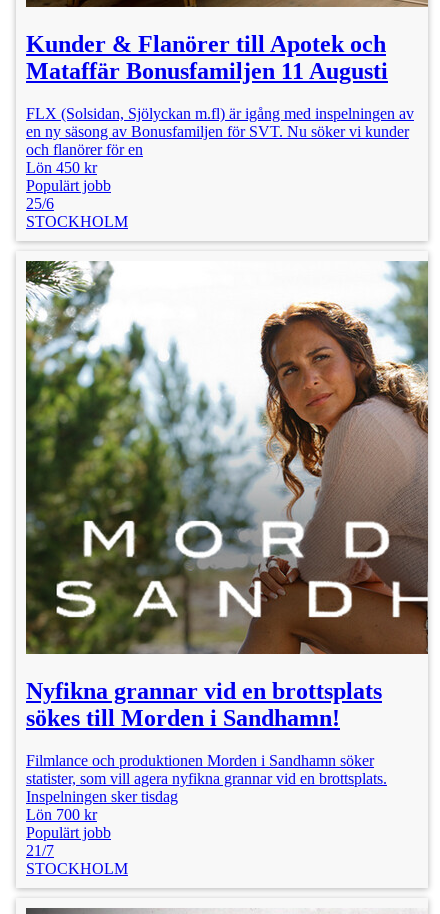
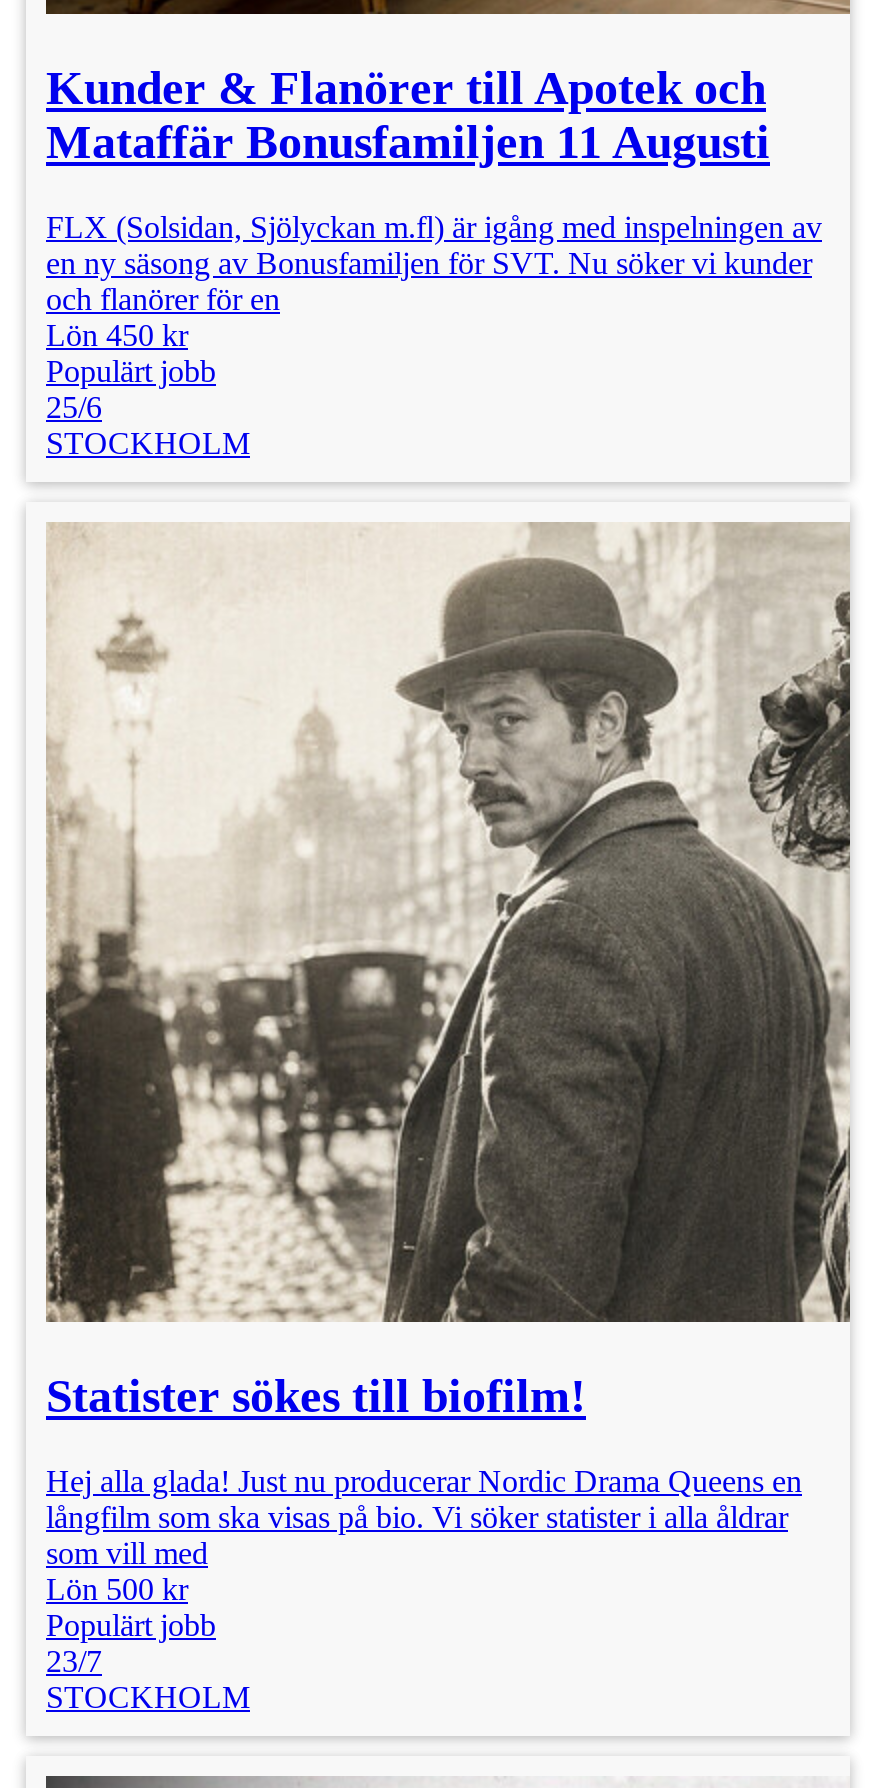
[25,260,429,731] [image] | Nyfikna grannar vid en brottsplats | sökes till Morden i Sandhamn! -> [44,522,852,1422] [image] | Statister sökes till biofilm!
[26,752,387,823] Filmlance och produktionen Morden i Sandhamn söker | statister, som vill agera nyfikna grannar vid en brottsplats. | Inspelningen sker tisdag | Lön 700 kr -> [46,1463,802,1605] Hej alla glada! Just nu producerar Nordic Drama Queens en | långfilm som ska visas på bio. Vi söker statister i alla åldrar | som vill med | Lön 500 kr
[26,842,54,859] 21/7 -> [46,1643,102,1677] 23/7

